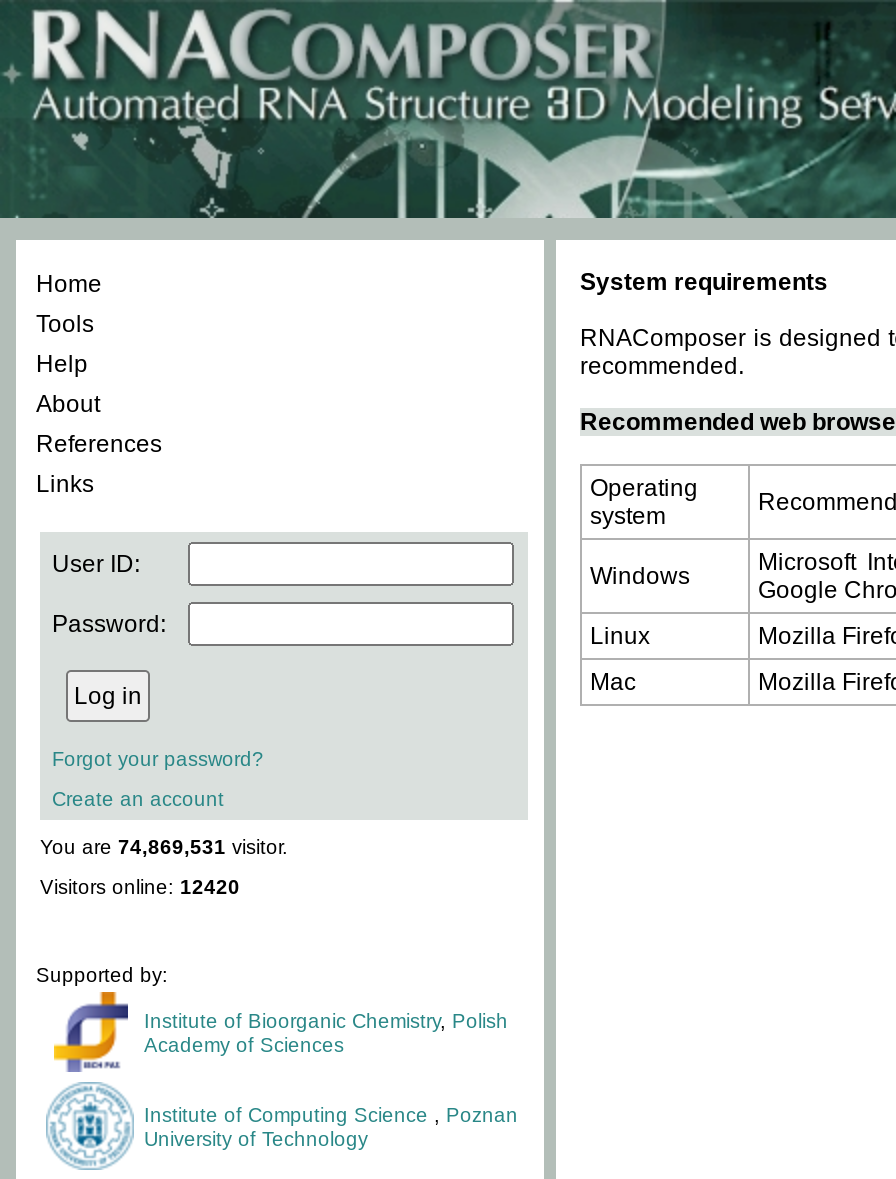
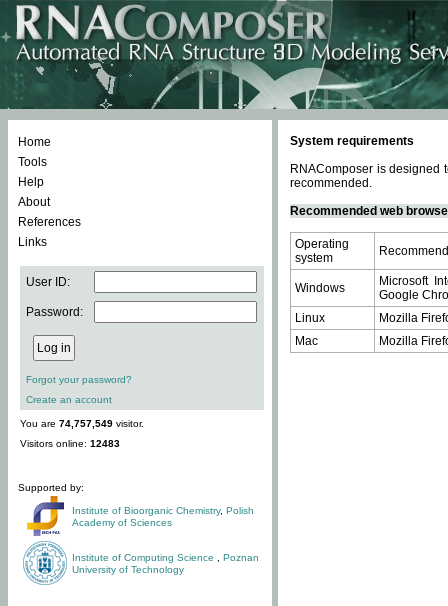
[40,836,288,858] You are 74,869,531 visitor. -> [20,418,144,429] You are 74,757,549 visitor.
[40,876,240,898] Visitors online: 12420 -> [20,438,120,449] Visitors online: 12483

